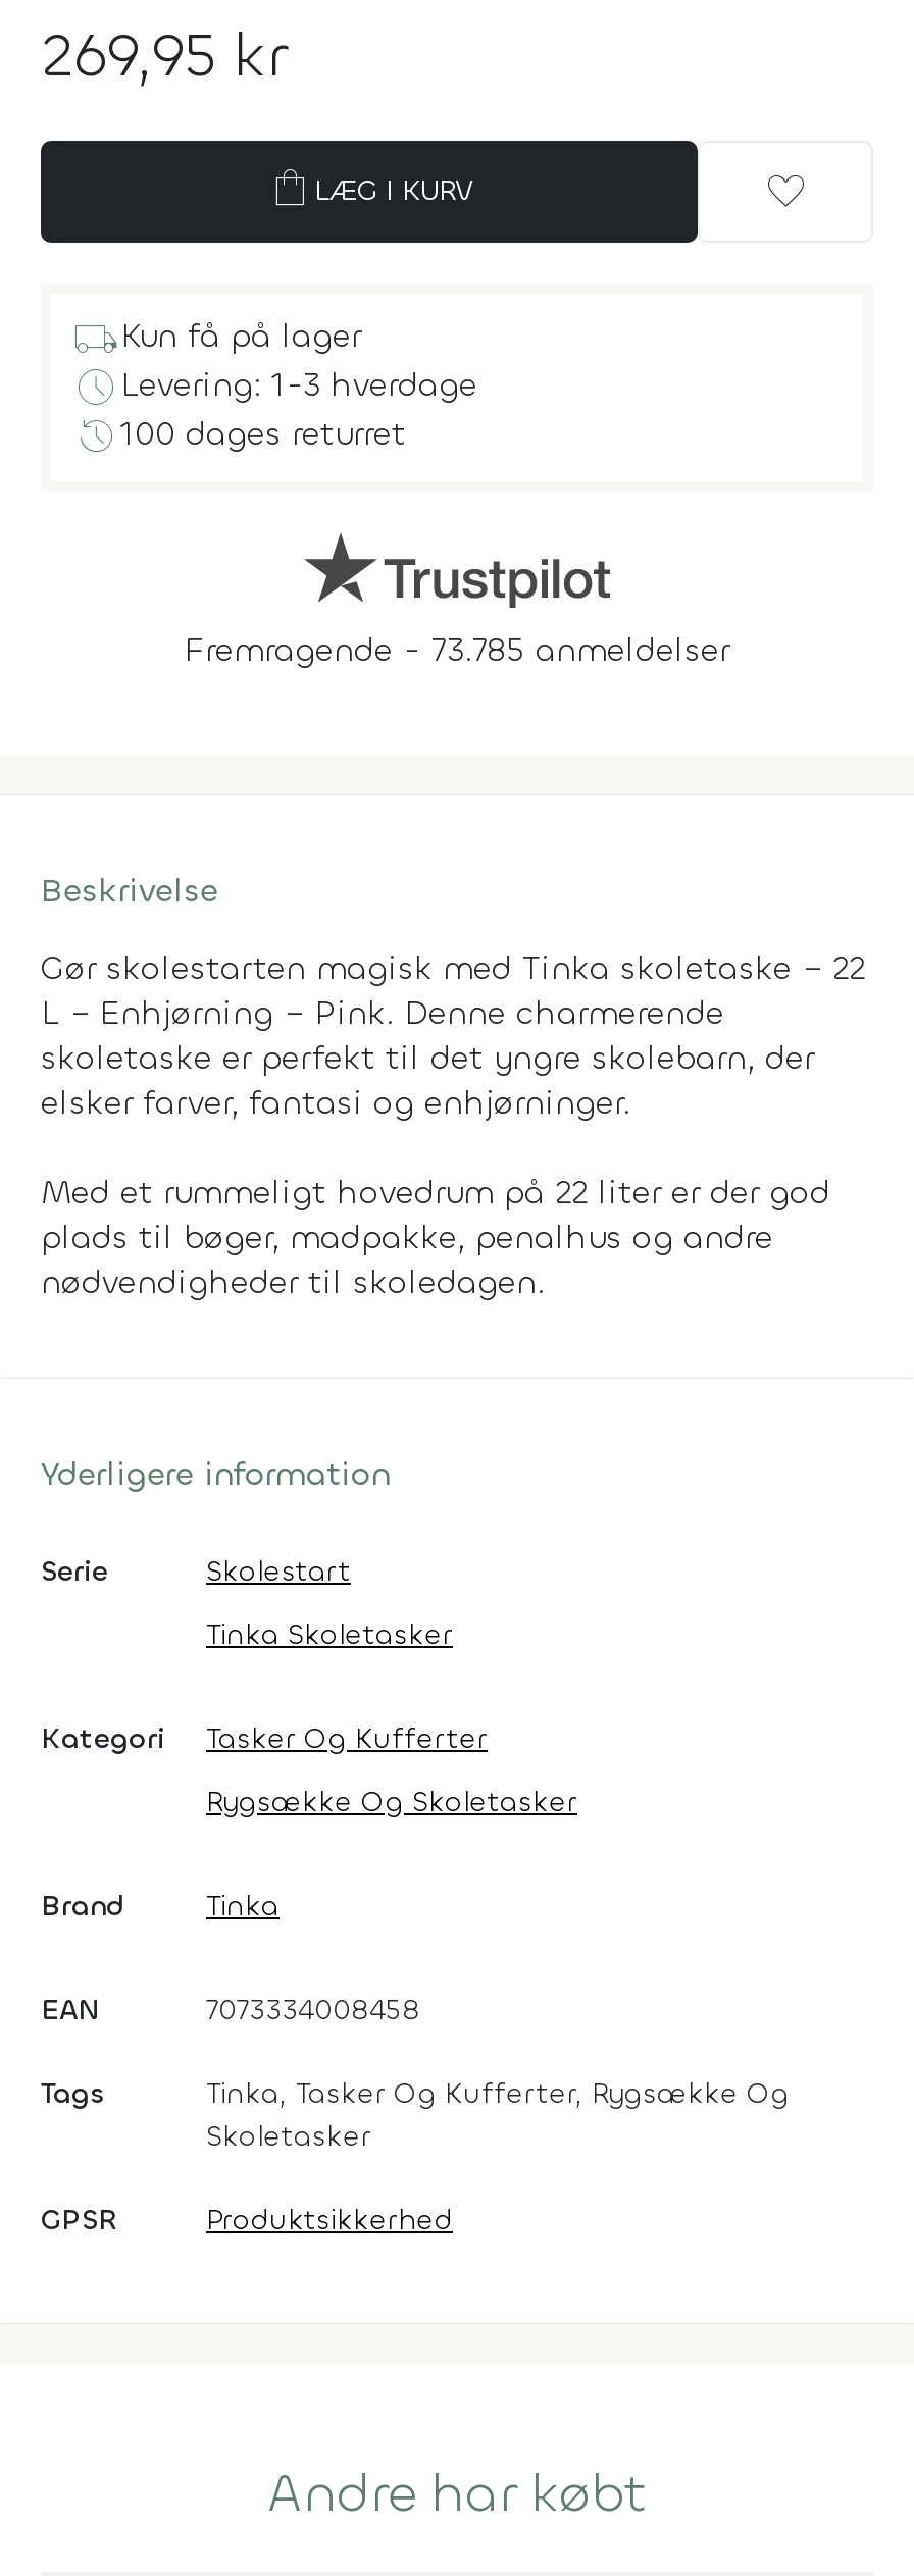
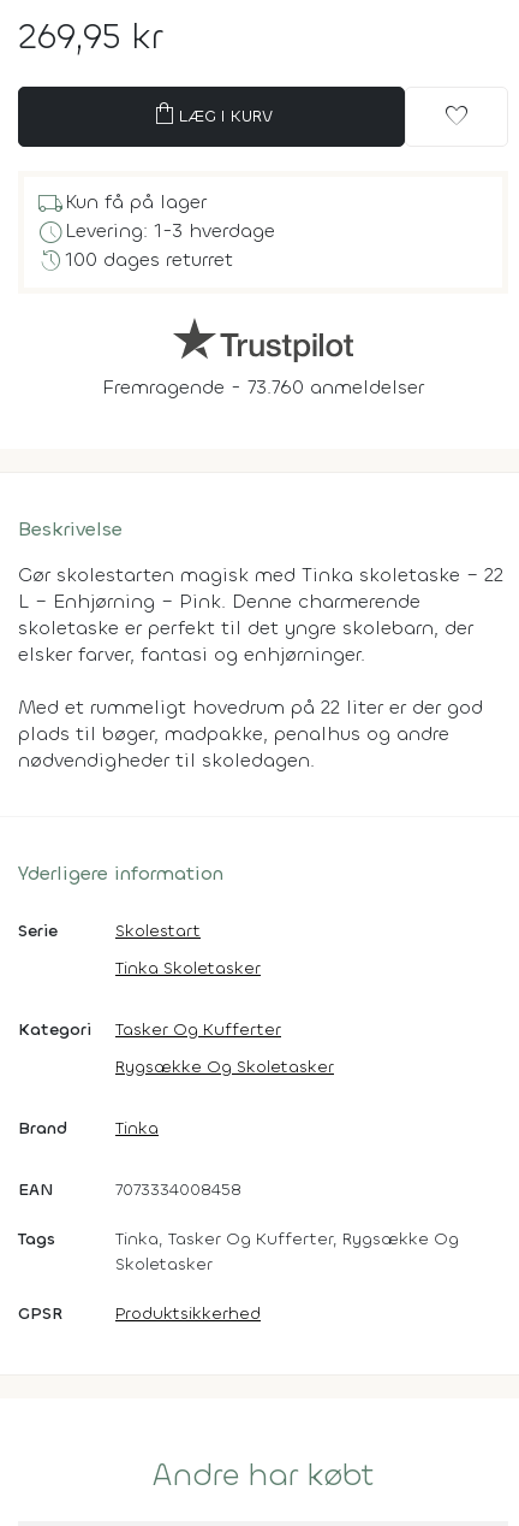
[185,628,729,671] Fremragende - 73.785 anmeldelser -> [102,374,424,399] Fremragende - 73.760 anmeldelser

